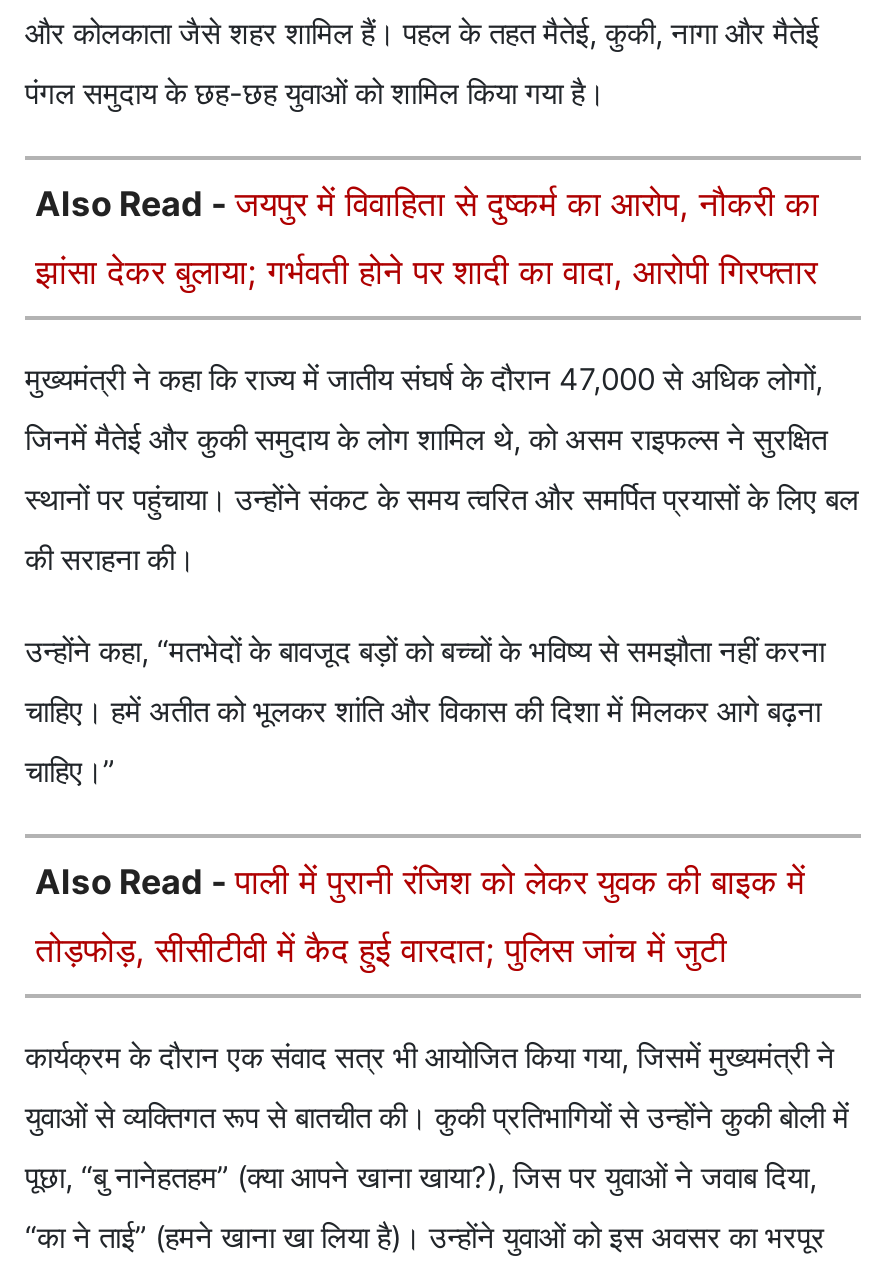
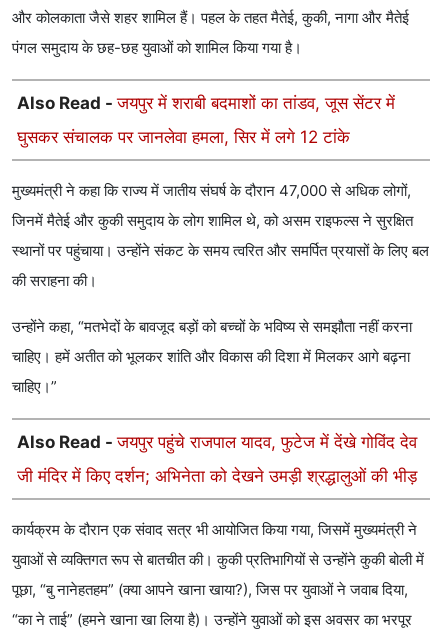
[35,184,819,224] Also Read - जयपुर में विवाहिता से दुष्कर्म का आरोप, नौकरी का -> [17,93,395,113] Also Read - जयपुर में शराबी बदमाशों का तांडव, जूस सेंटर में
[35,252,817,292] झांसा देकर बुलाया; गर्भवती होने पर शादी का वादा, आरोपी गिरफ्तार -> [17,127,350,147] घुसकर संचालक पर जानलेवा हमला, सिर में लगे 12 टांके
[35,862,805,902] Also Read - पाली में पुरानी रंजिश को लेकर युवक की बाइक में -> [17,432,417,452] Also Read - जयपुर पहुंचे राजपाल यादव, फुटेज में देंखे गोविंद देव
[35,930,727,970] तोड़फोड़, सीसीटीवी में कैद हुई वारदात; पुलिस जांच में जुटी -> [17,466,417,486] जी मंदिर में किए दर्शन; अभिनेता को देखने उमड़ी श्रद्धालुओं की भीड़

